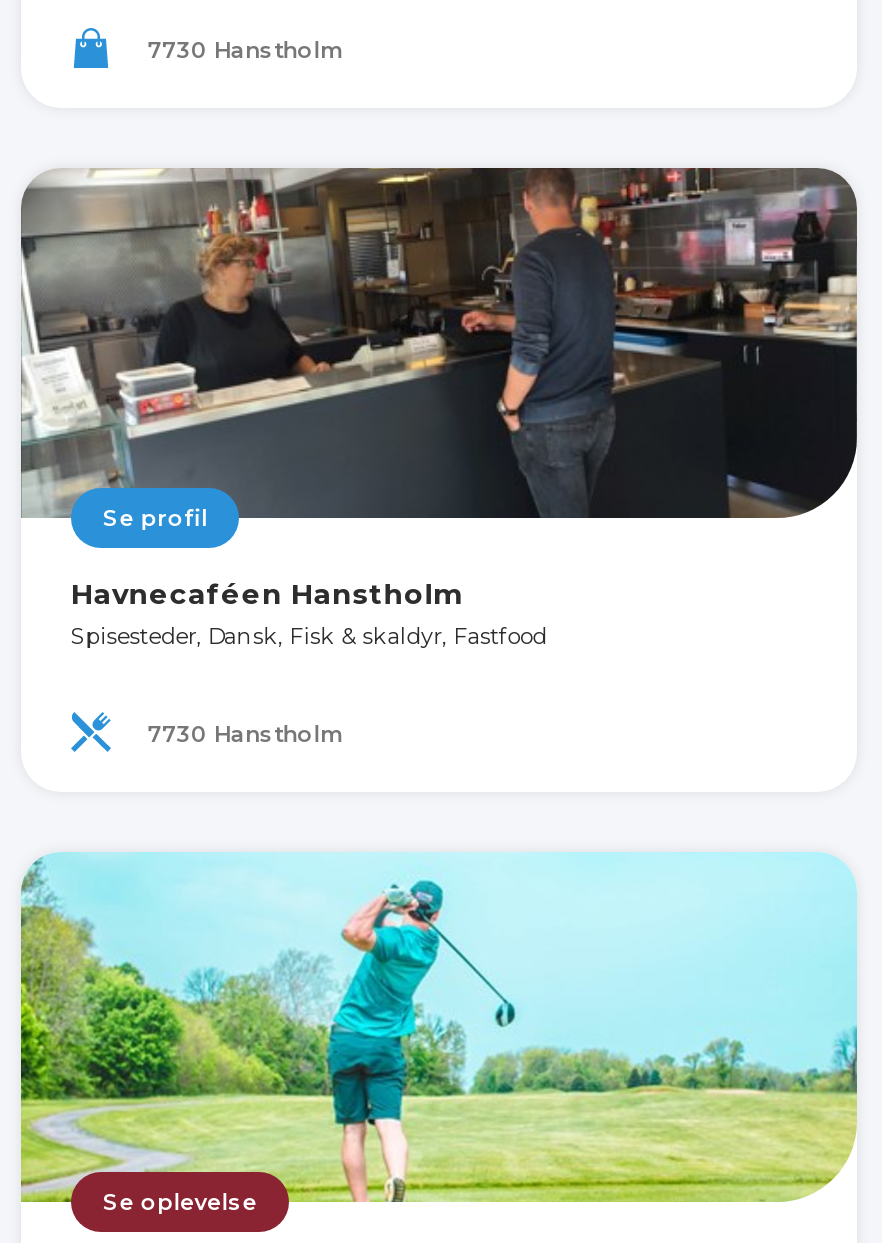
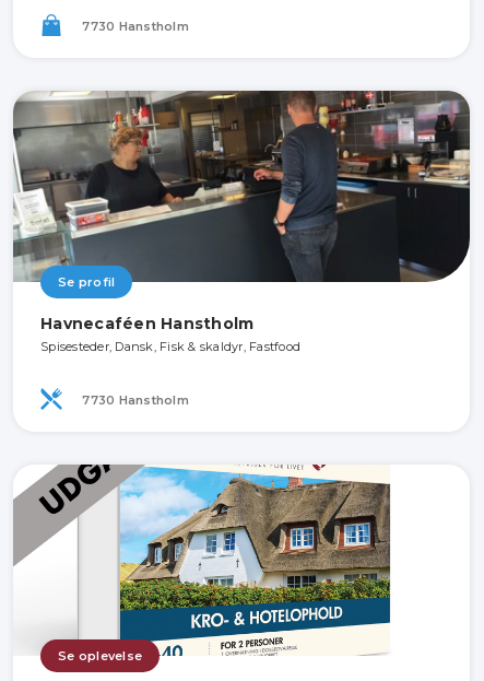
[19,852,859,1204] [image] -> [13,463,470,657] [image]

